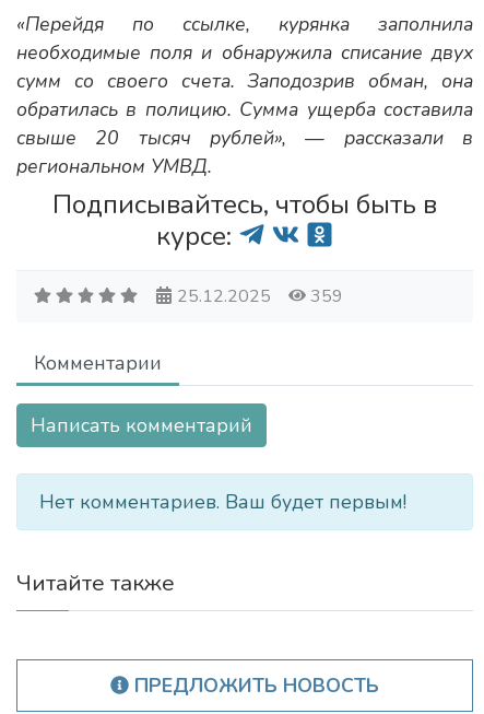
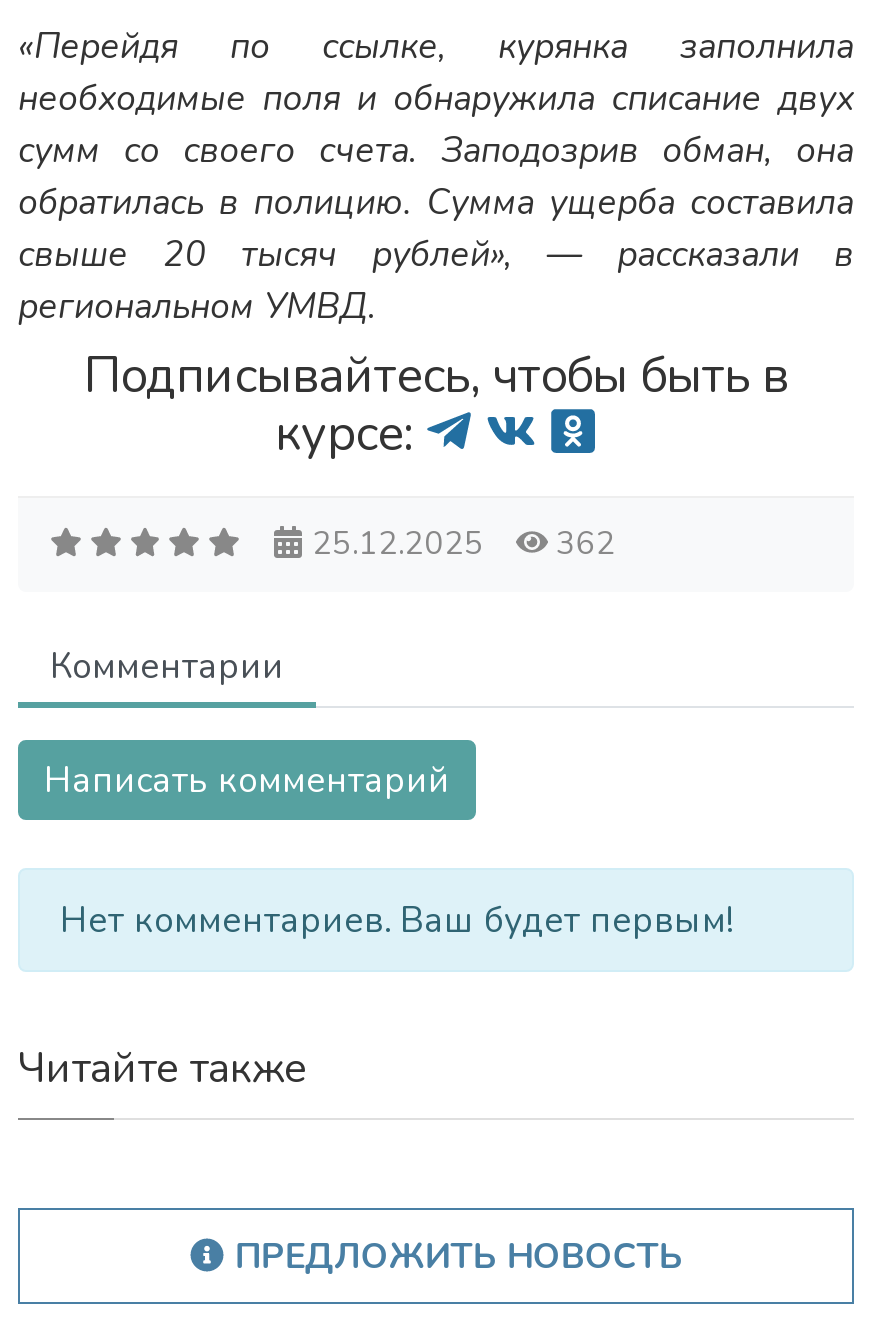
[177,284,343,308] 25.12.2025 359 -> [312,522,616,566] 25.12.2025 362

